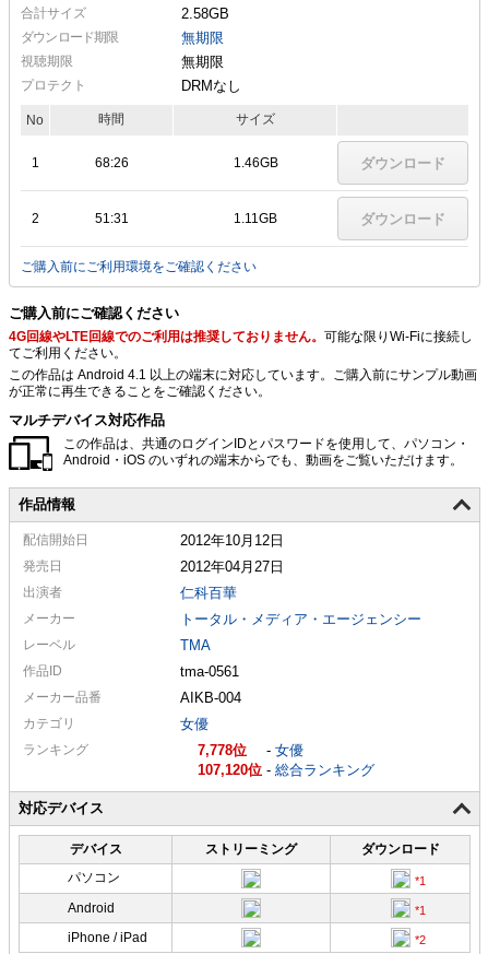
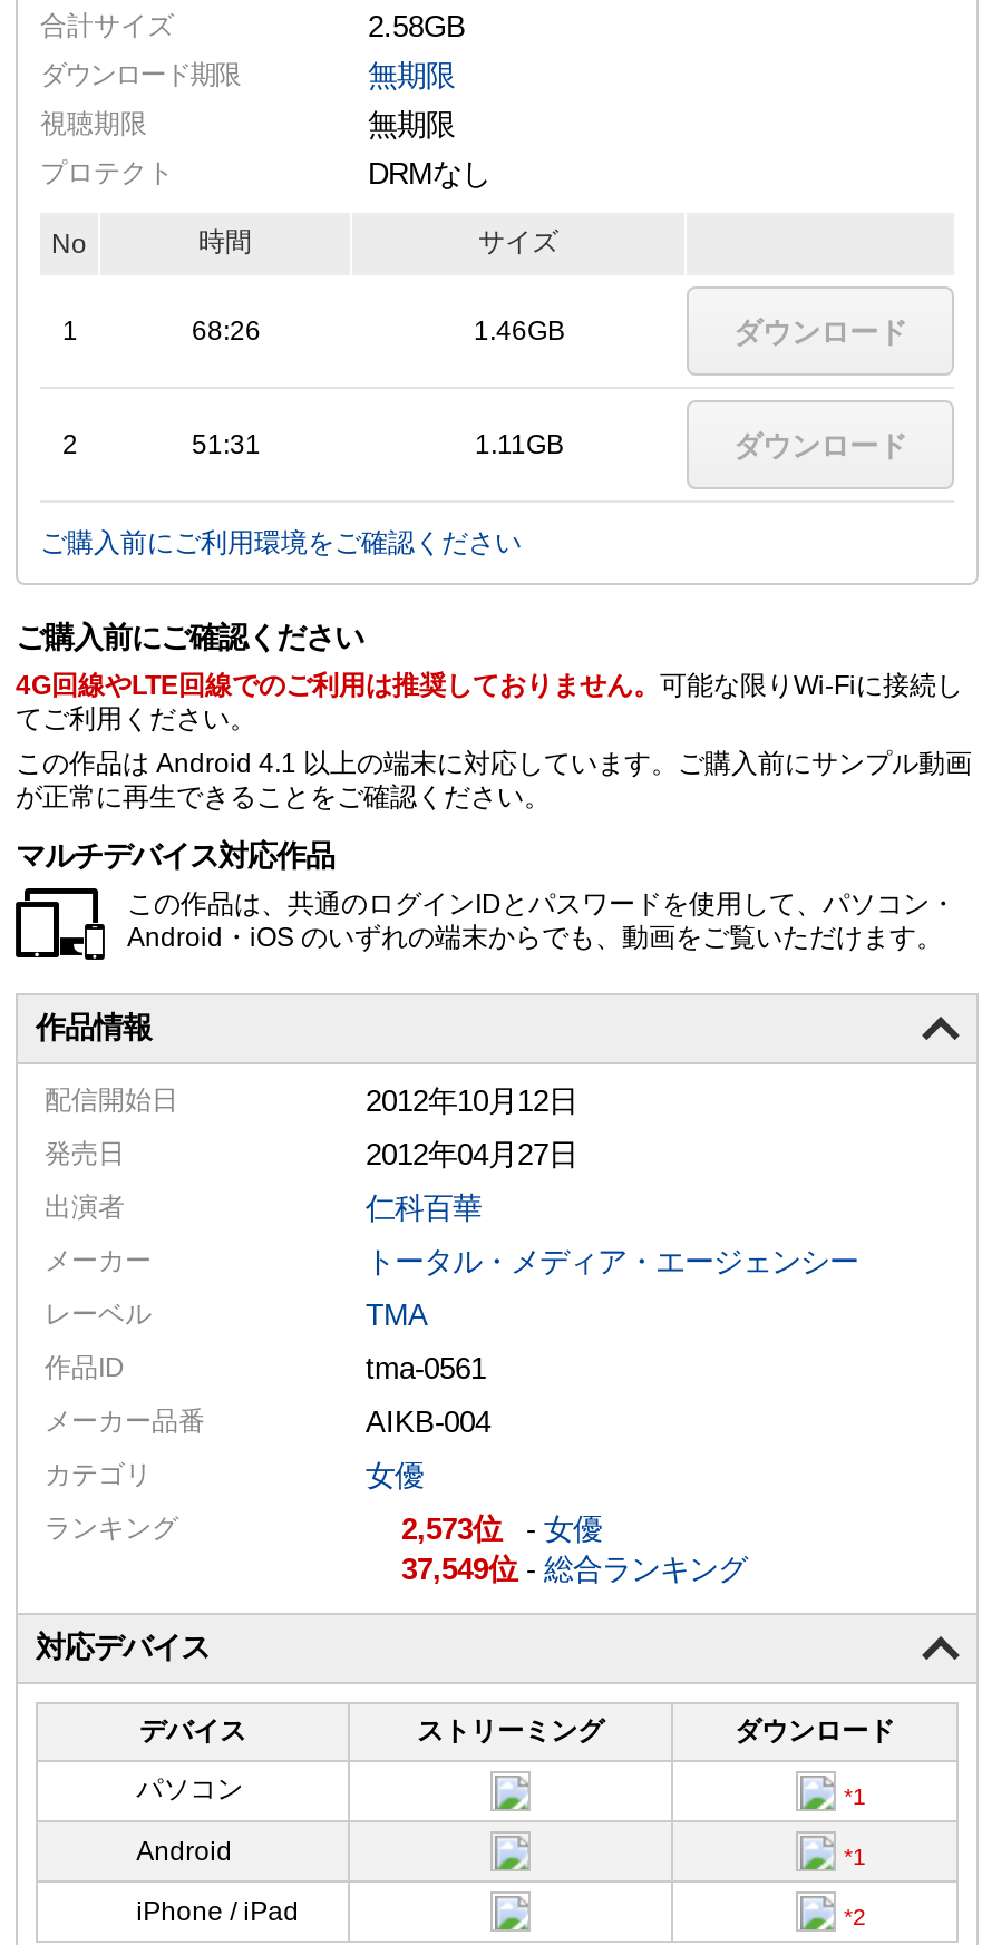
[198,742,303,758] 7,778 -女優 -> [401,1512,602,1546] 2,573 -女優
[198,761,374,778] 107,120 -総合ランキング -> [401,1552,747,1586] 37,549 -総合ランキング

